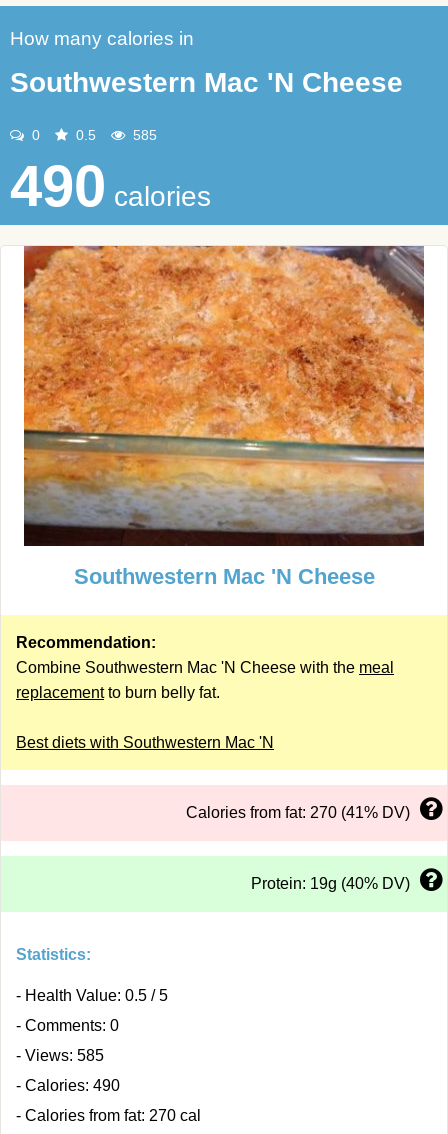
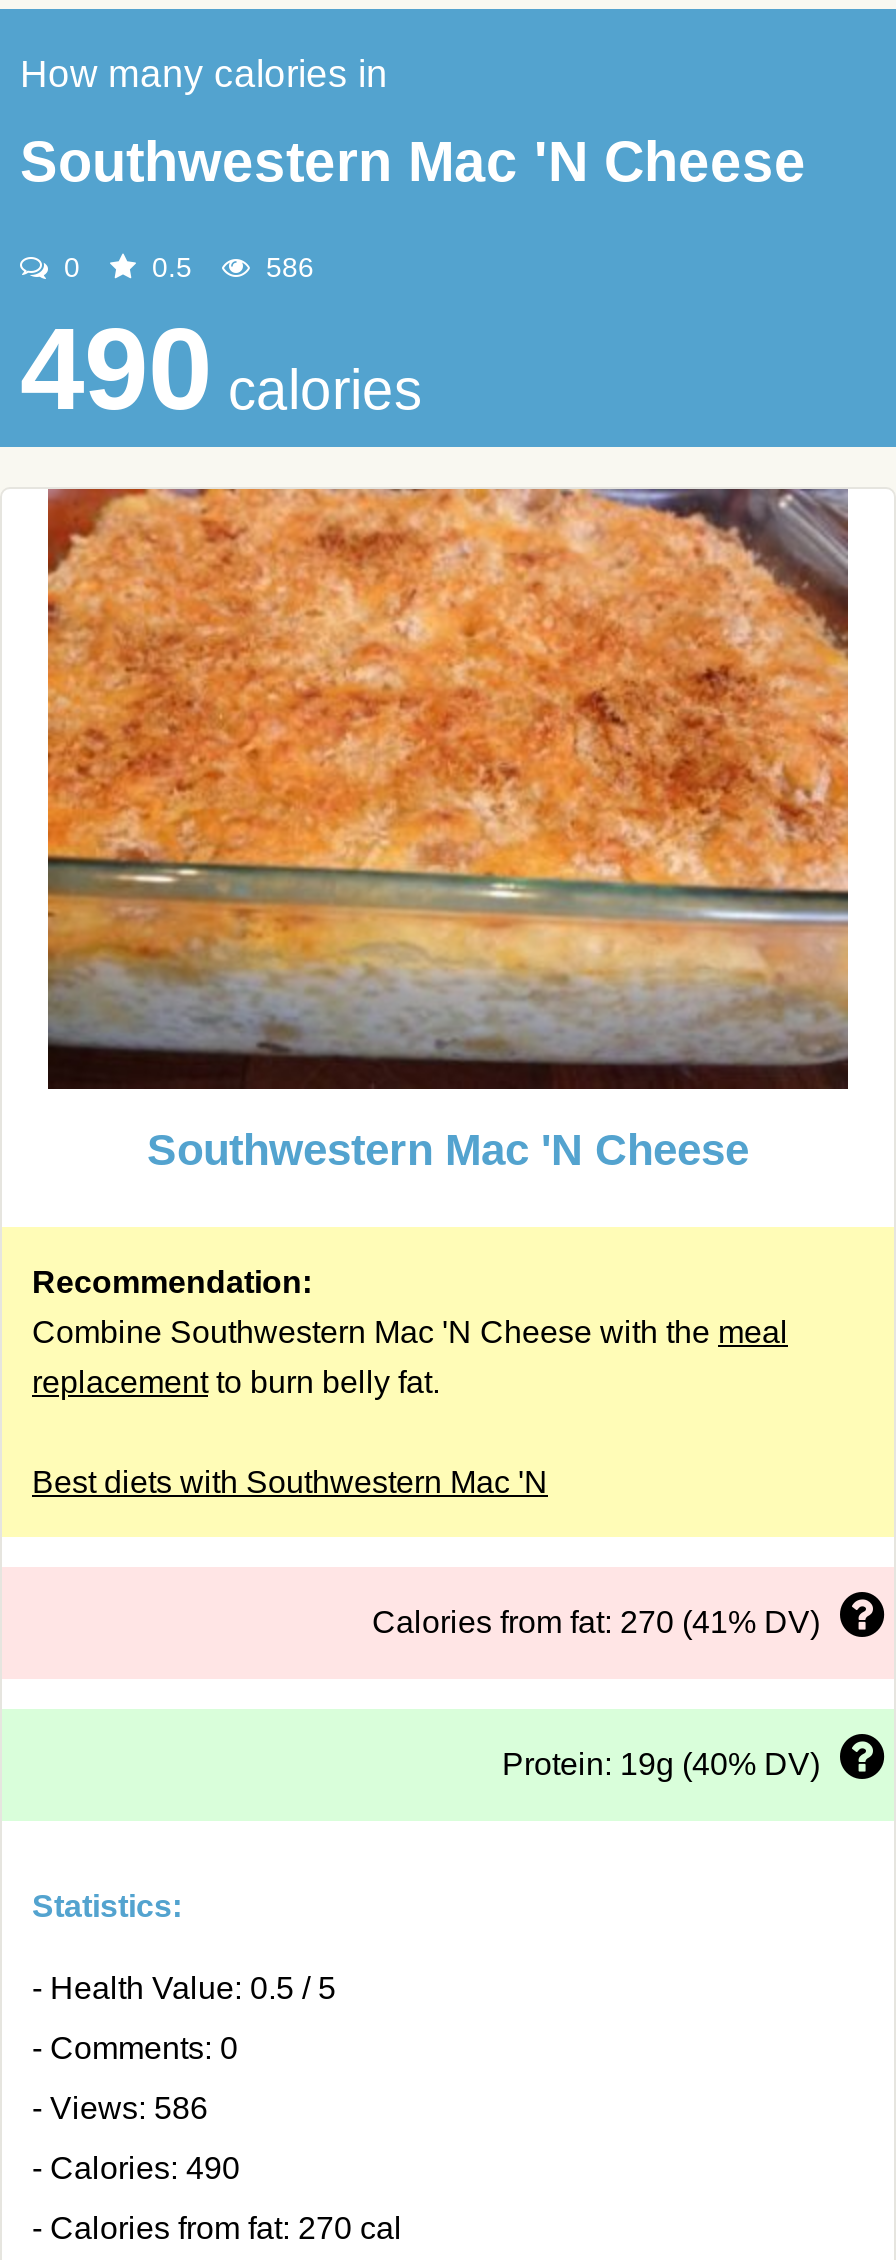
[129,127,157,143] 585 -> [258,251,314,283] 586
[16,1047,104,1064] - Views: 585 -> [32,2091,208,2125] - Views: 586

